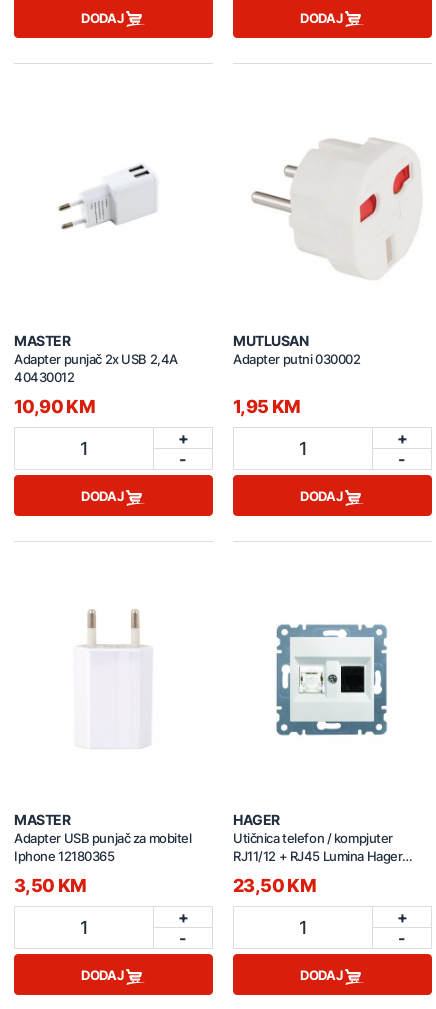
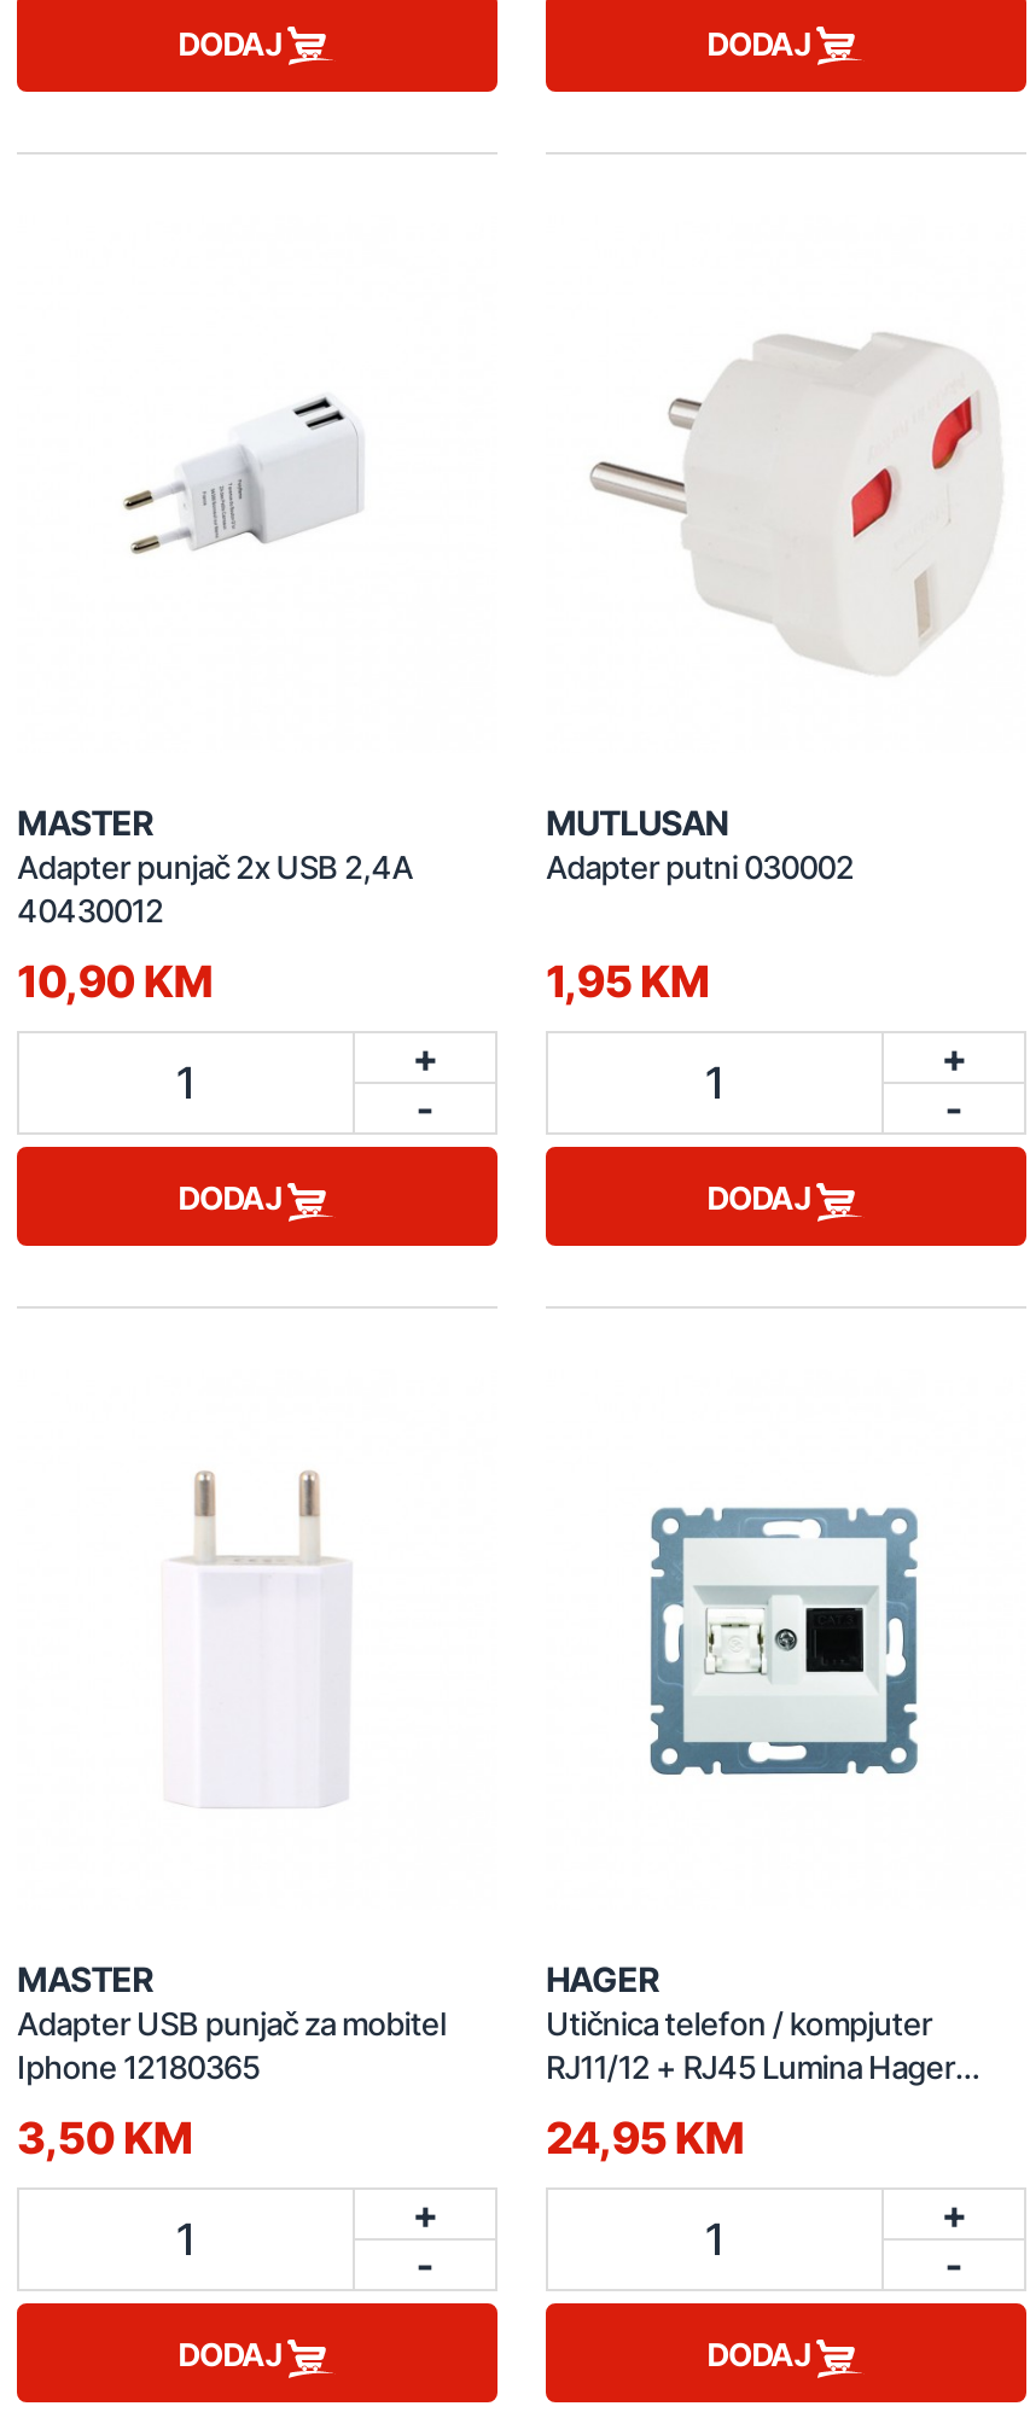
[233,875,316,896] 23,50 KM -> [546,2113,744,2163] 24,95 KM

